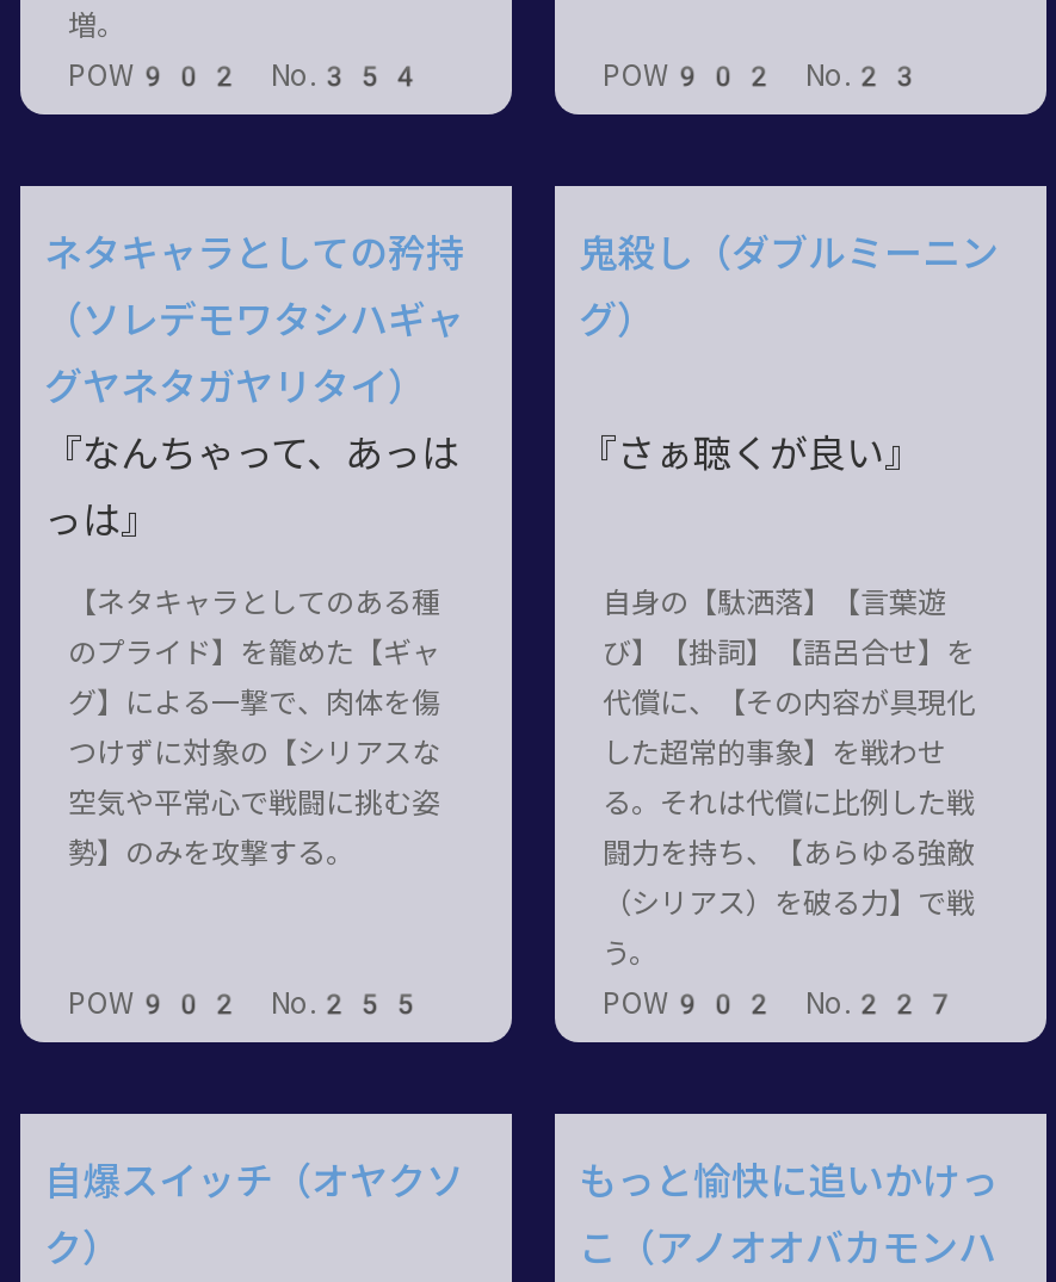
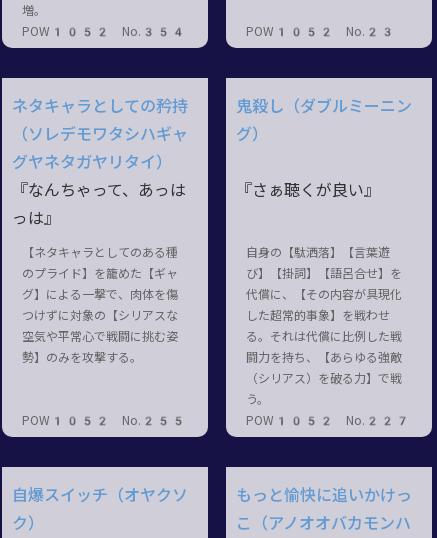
[68,59,424,93] POW902 No.354 -> [22,25,186,39] POW1052 No.354
[602,59,922,93] POW902 No.23 -> [246,25,395,39] POW1052 No.23
[68,987,424,1021] POW902 No.255 -> [22,414,186,428] POW1052 No.255
[602,987,958,1021] POW902 No.227 -> [246,414,410,428] POW1052 No.227

